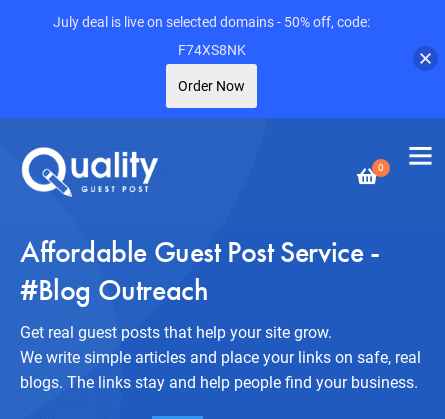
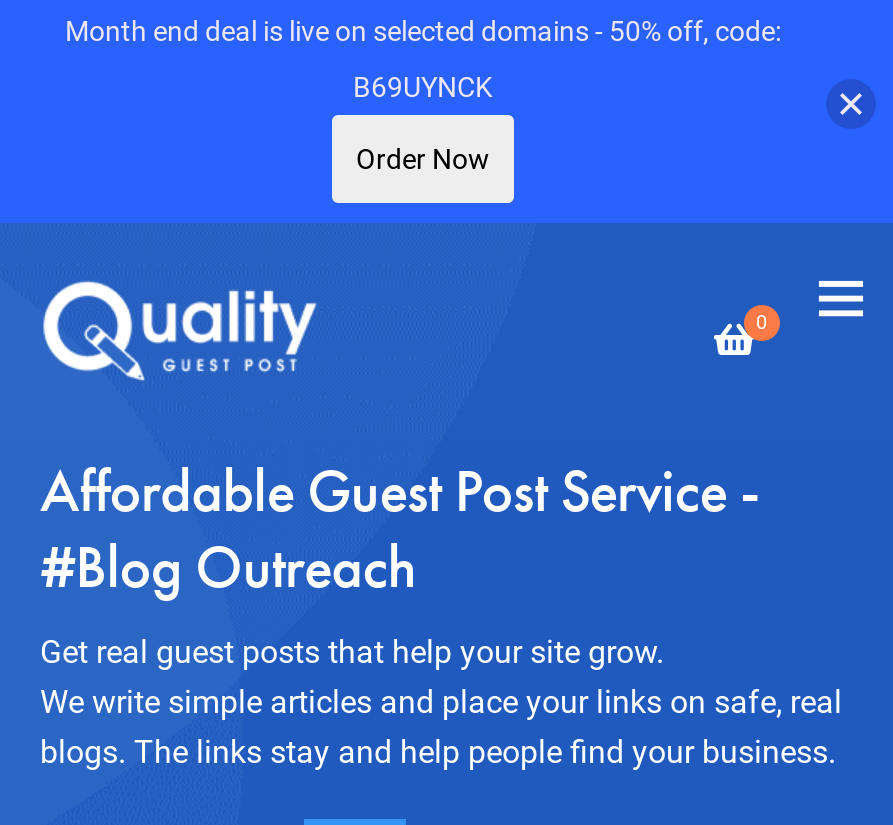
[53,14,370,30] July deal is live on selected domains - 50% off, code: -> [65,15,781,47] Month end deal is live on selected domains - 50% off, code:
[177,42,245,58] F74XS8NK -> [353,71,493,103] B69UYNCK

